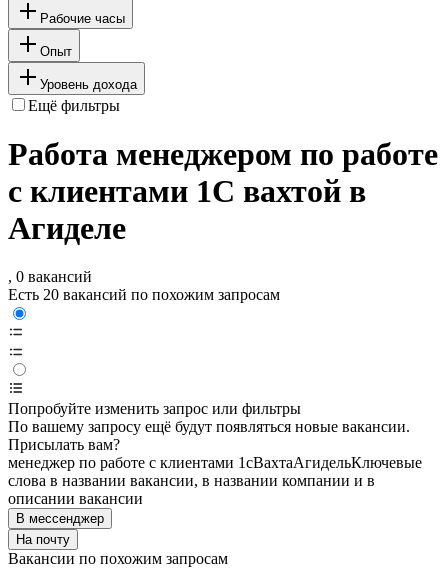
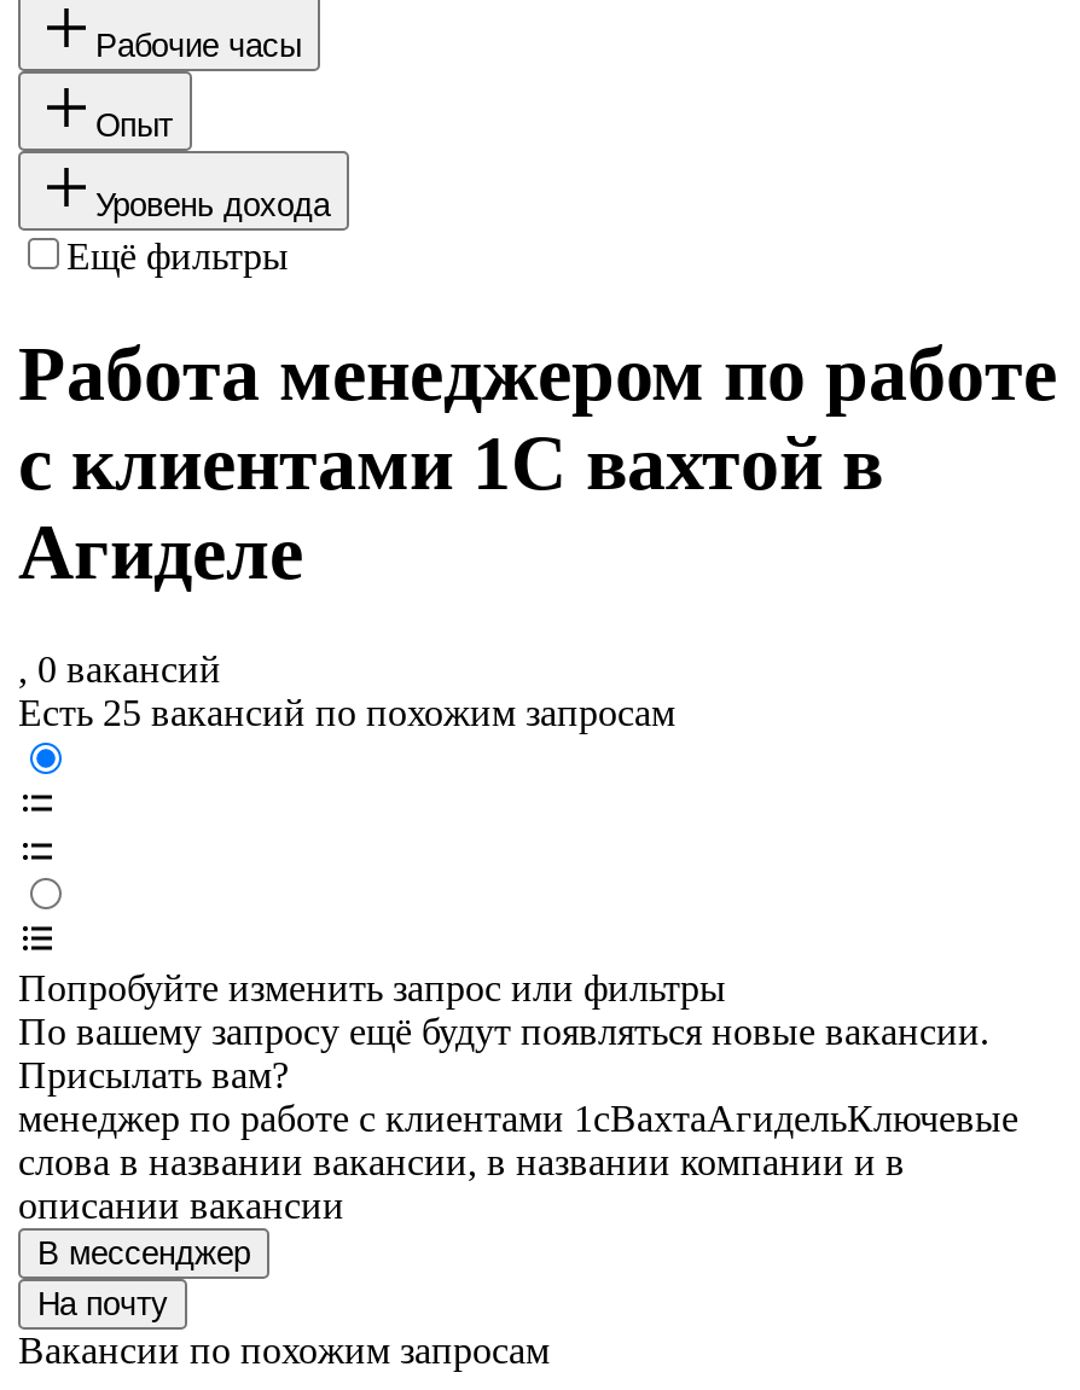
[8,286,280,303] Есть 20 вакансий по похожим запросам -> [18,693,675,734] Есть 25 вакансий по похожим запросам

